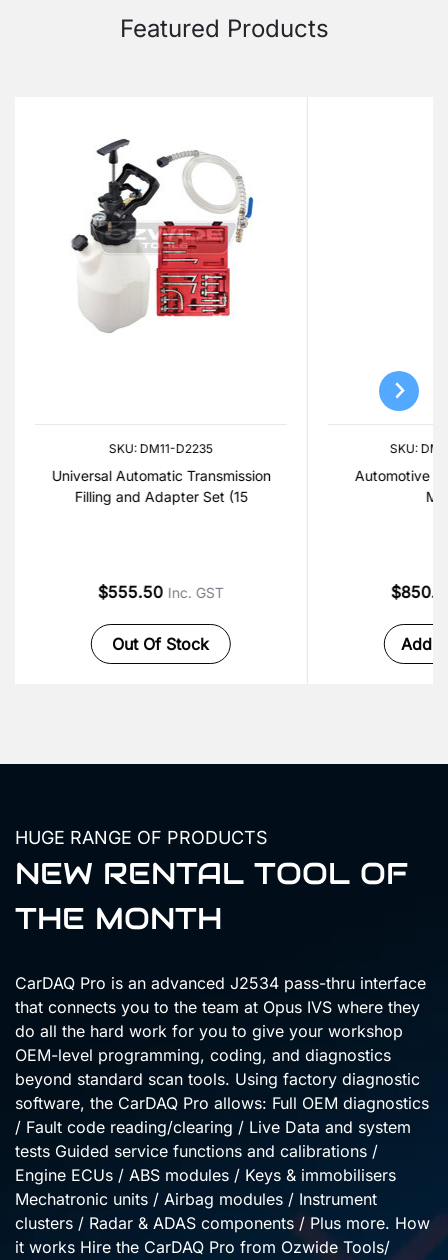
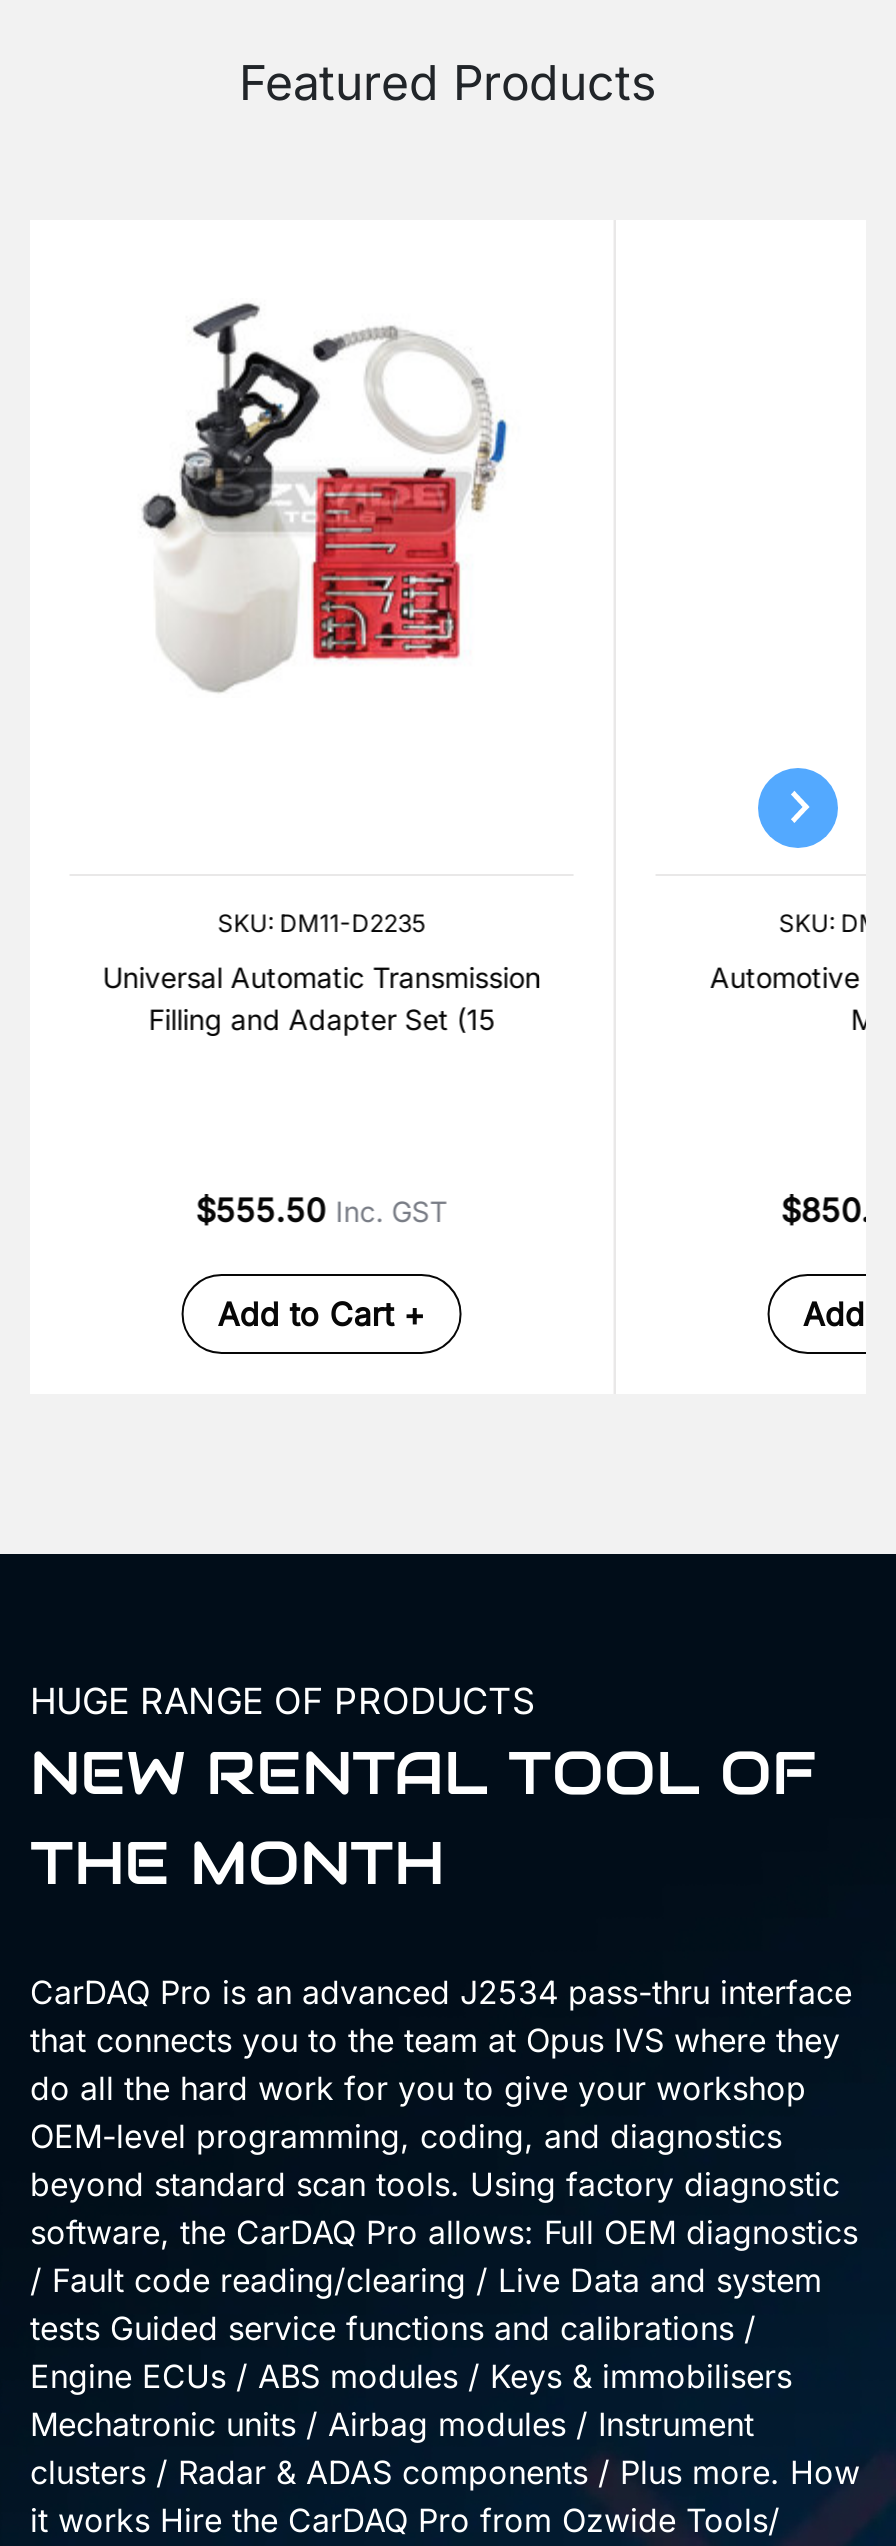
[112,634,209,654] Out Of Stock -> [218,1294,426,1334] Add to Cart +

